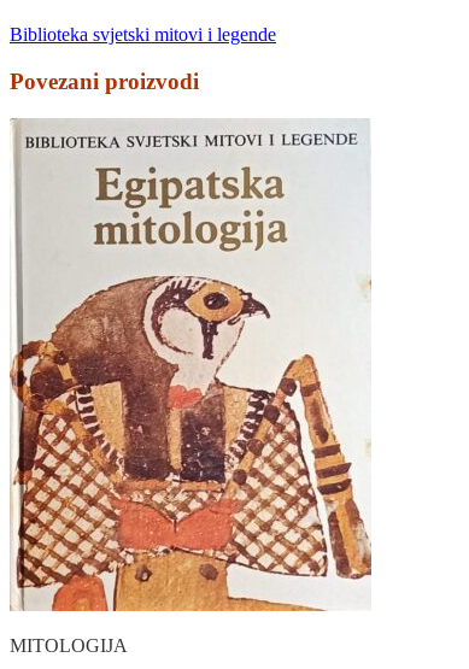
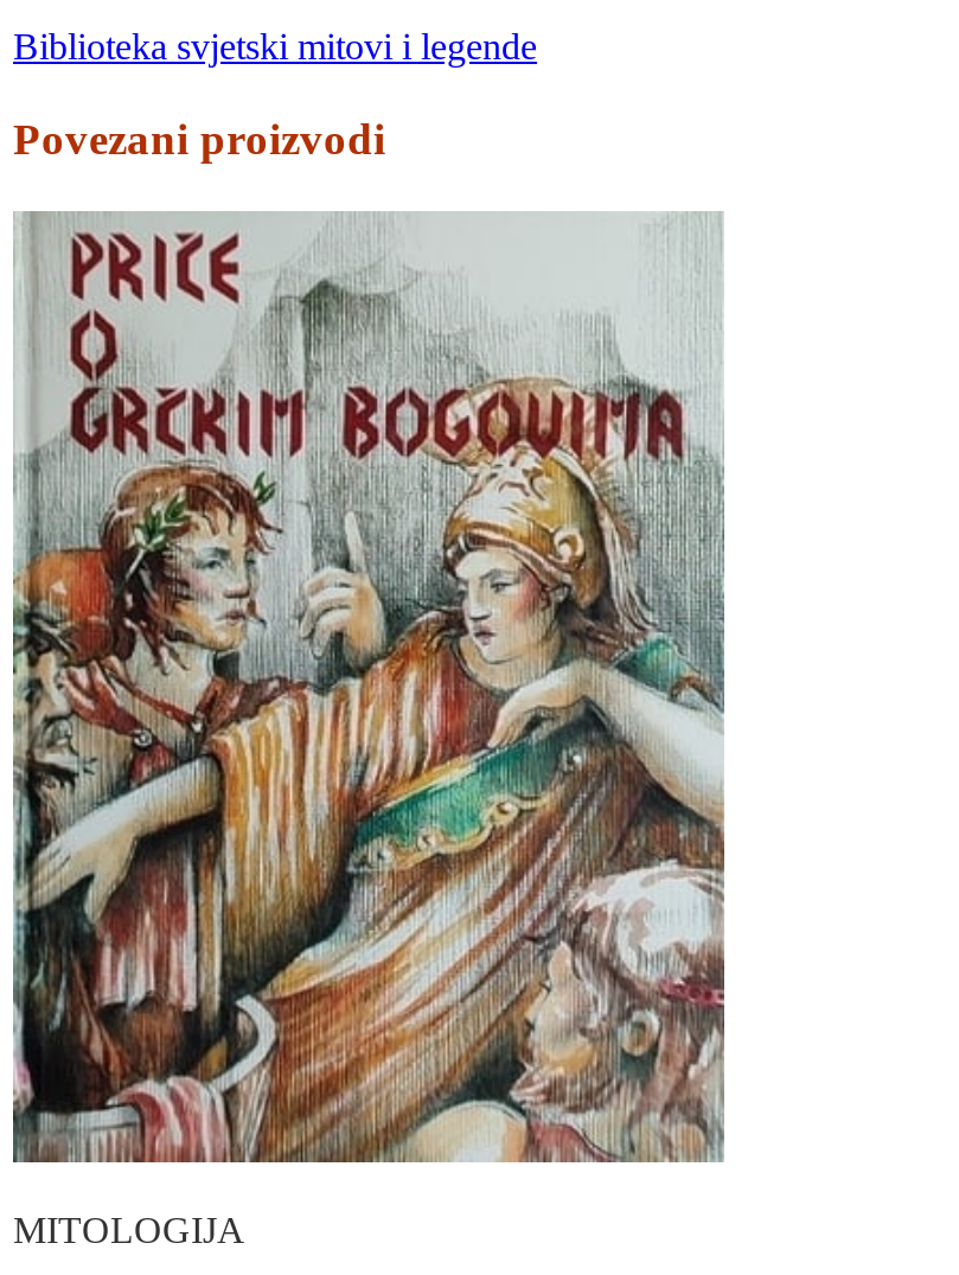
[10,121,371,612] [image] -> [11,213,727,1165] [image]

